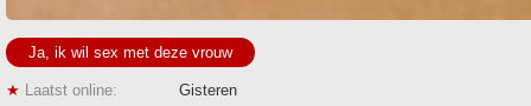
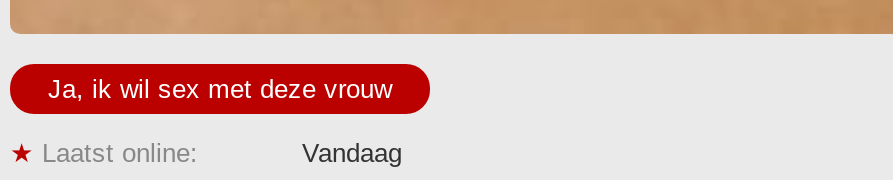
[179,81,237,99] Gisteren -> [302,138,402,168] Vandaag

